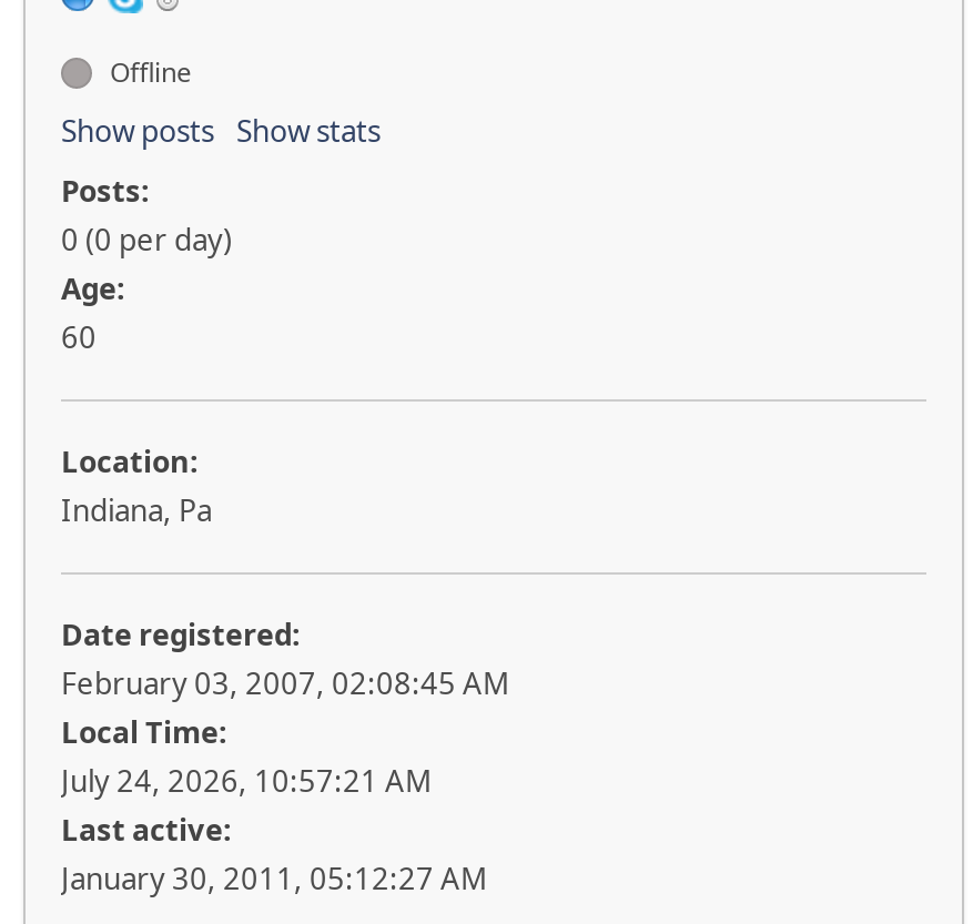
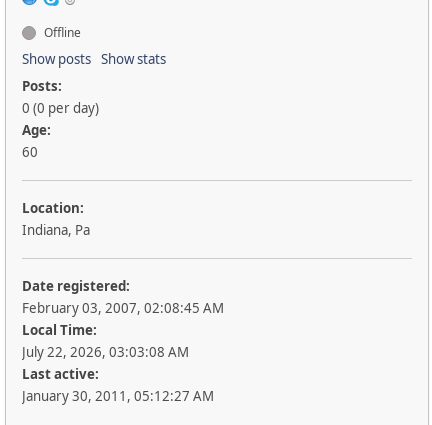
[61,761,432,801] July 24, 2026, 10:57:21 AM -> [22,343,189,361] July 22, 2026, 03:03:08 AM

